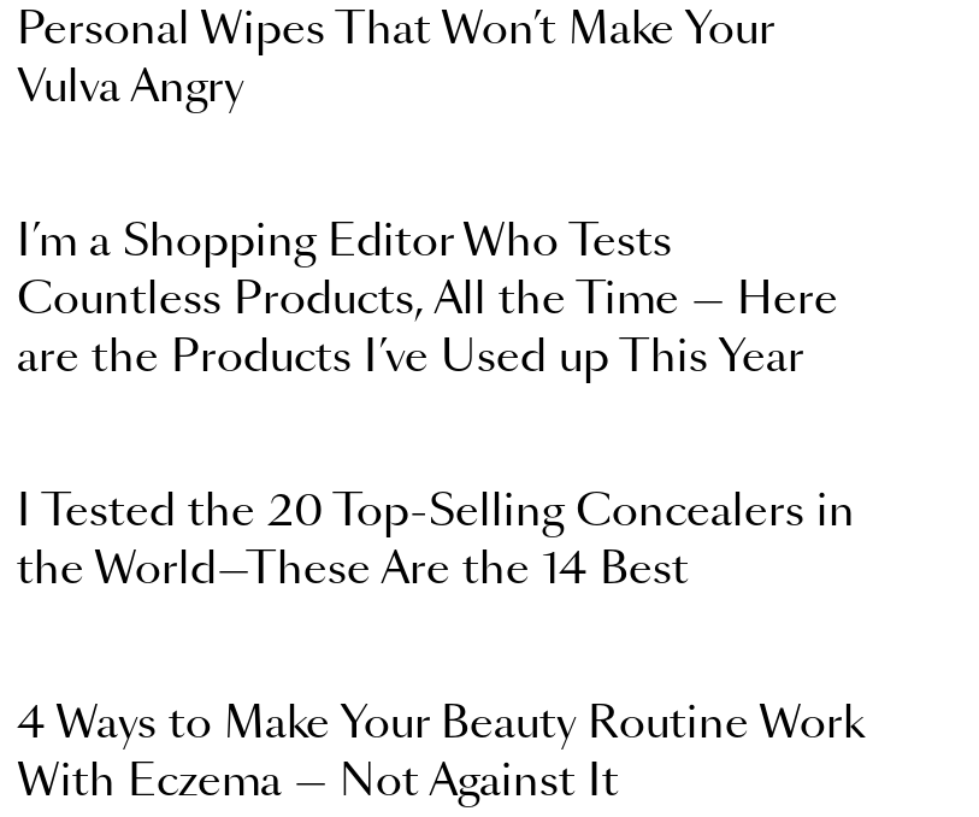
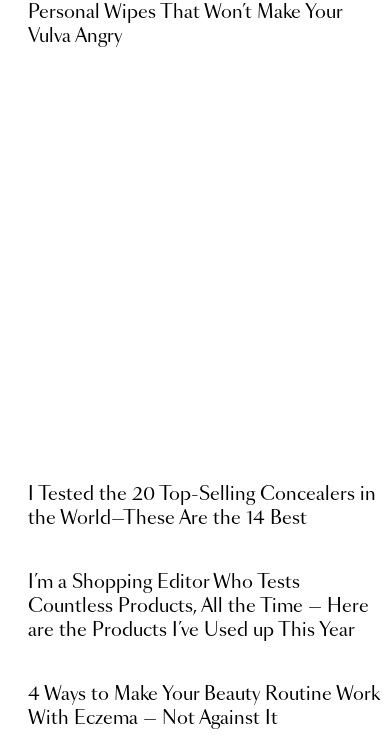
moved [17,222,838,381] -> [28,574,369,640]: I’m a Shopping Editor Who Tests | Countless Products, All the Time — Here | are the Products I’ve Used up This Year
moved [17,492,855,593] -> [28,486,376,528]: I Tested the 20 Top-Selling Concealers in | the World—These Are the 14 Best

